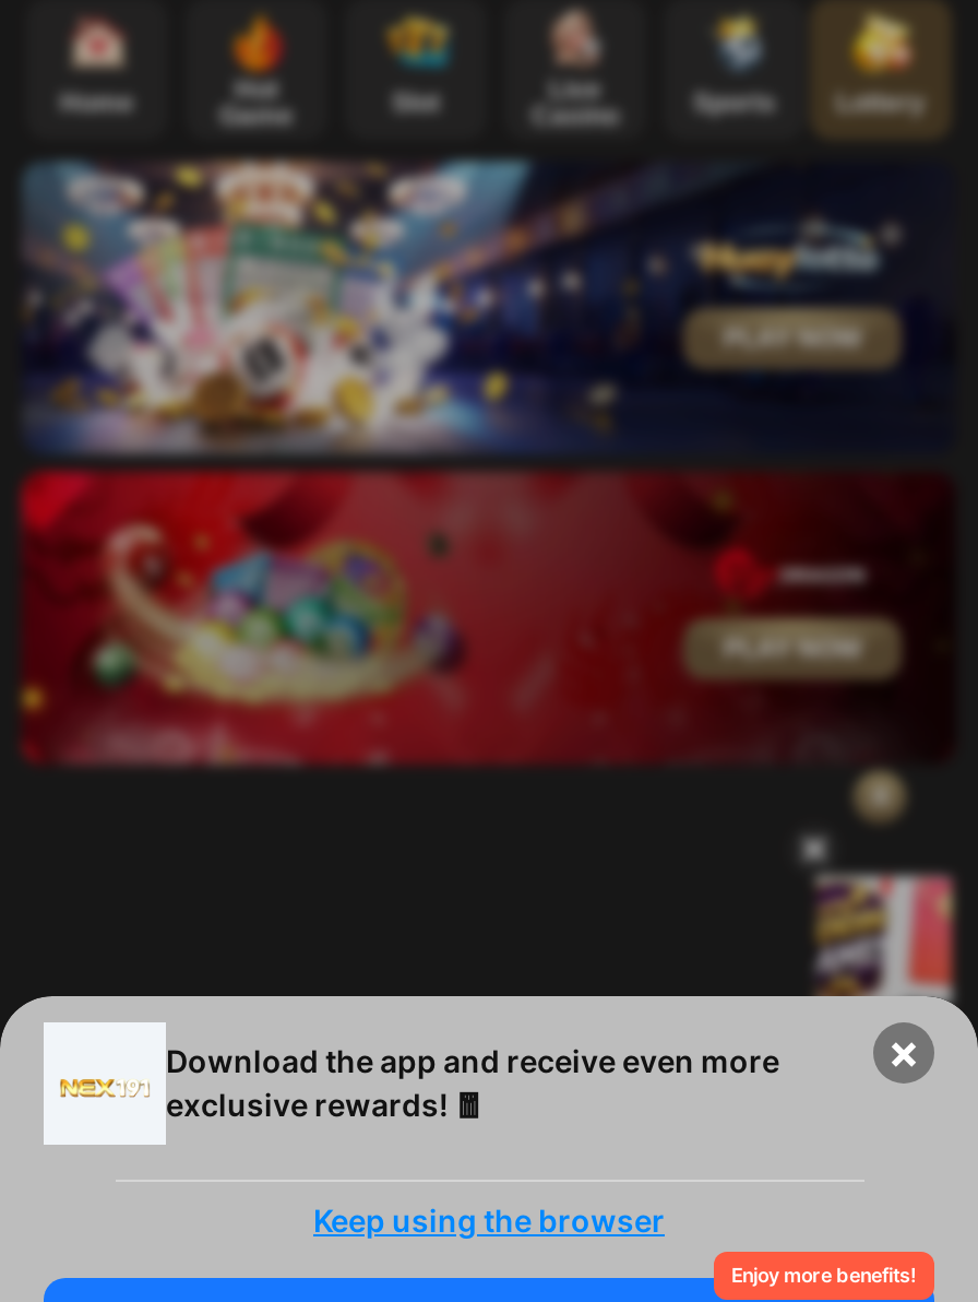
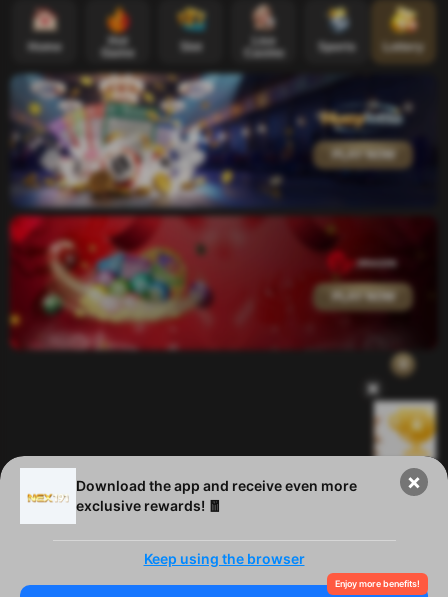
[814,878,954,996] [image] -> [372,401,438,456] [image]

